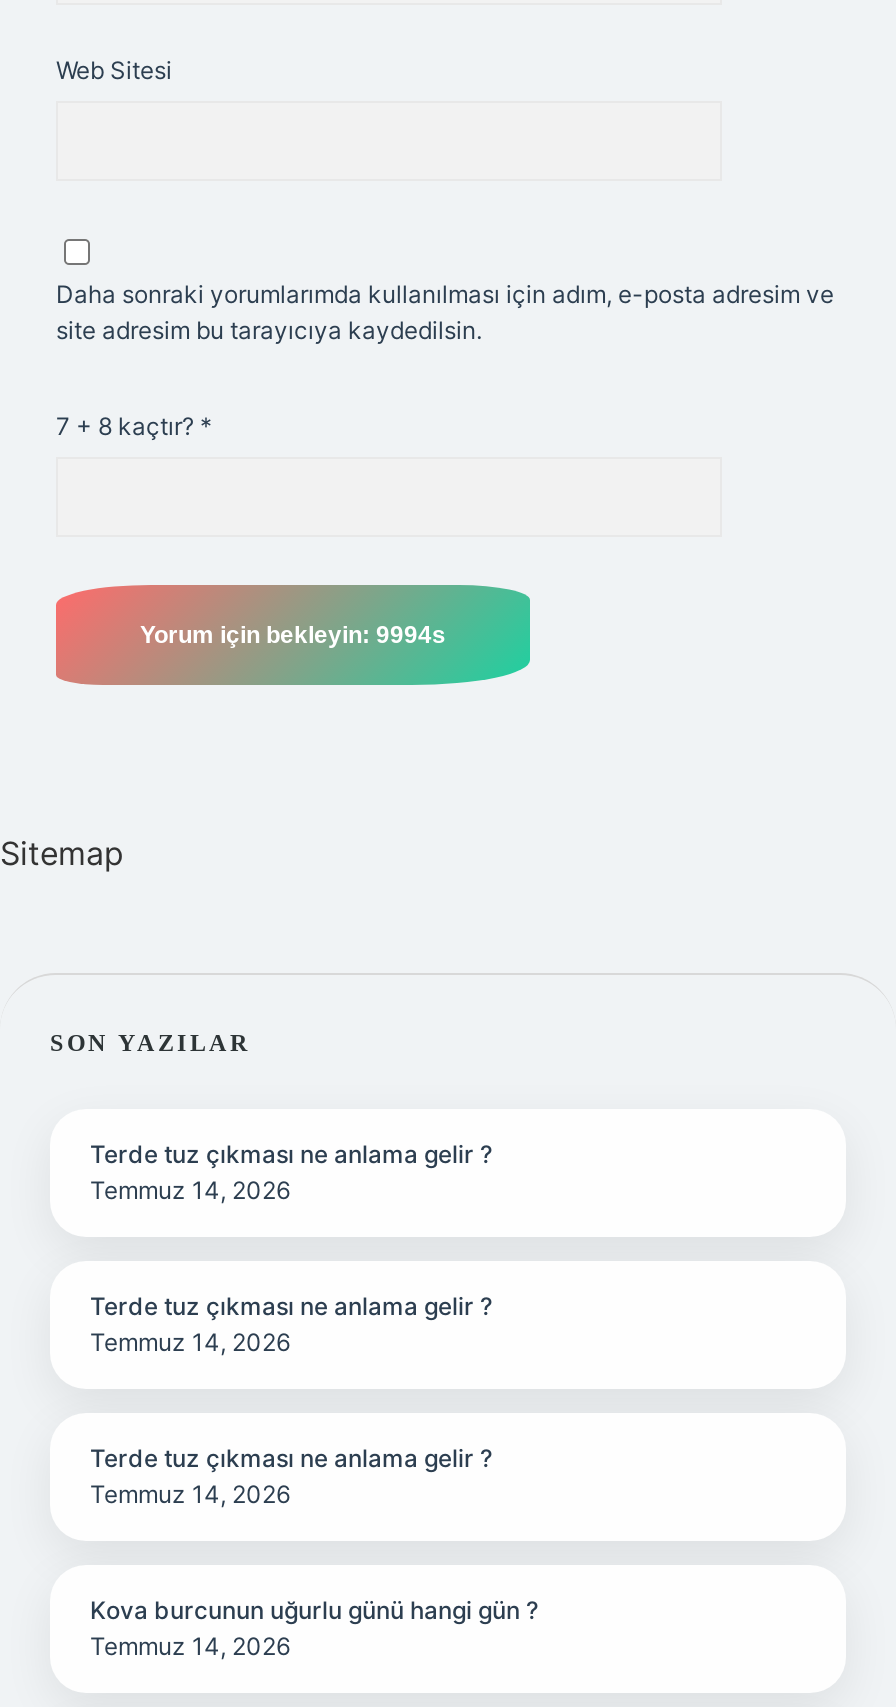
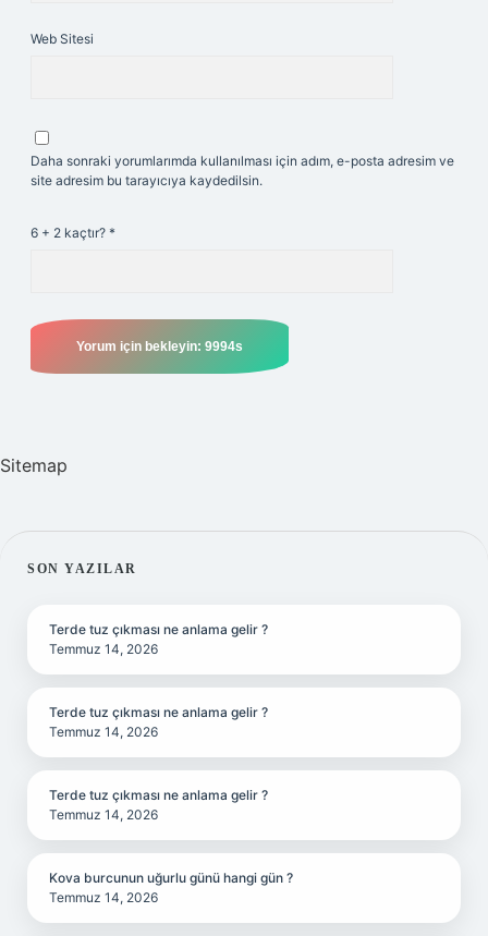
[56,411,212,441] 7 + 8 kaçtır? * -> [30,224,115,241] 6 + 2 kaçtır? *

